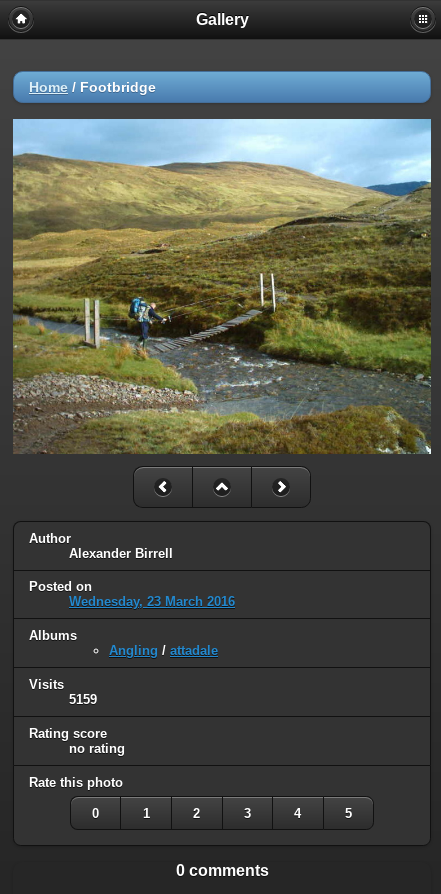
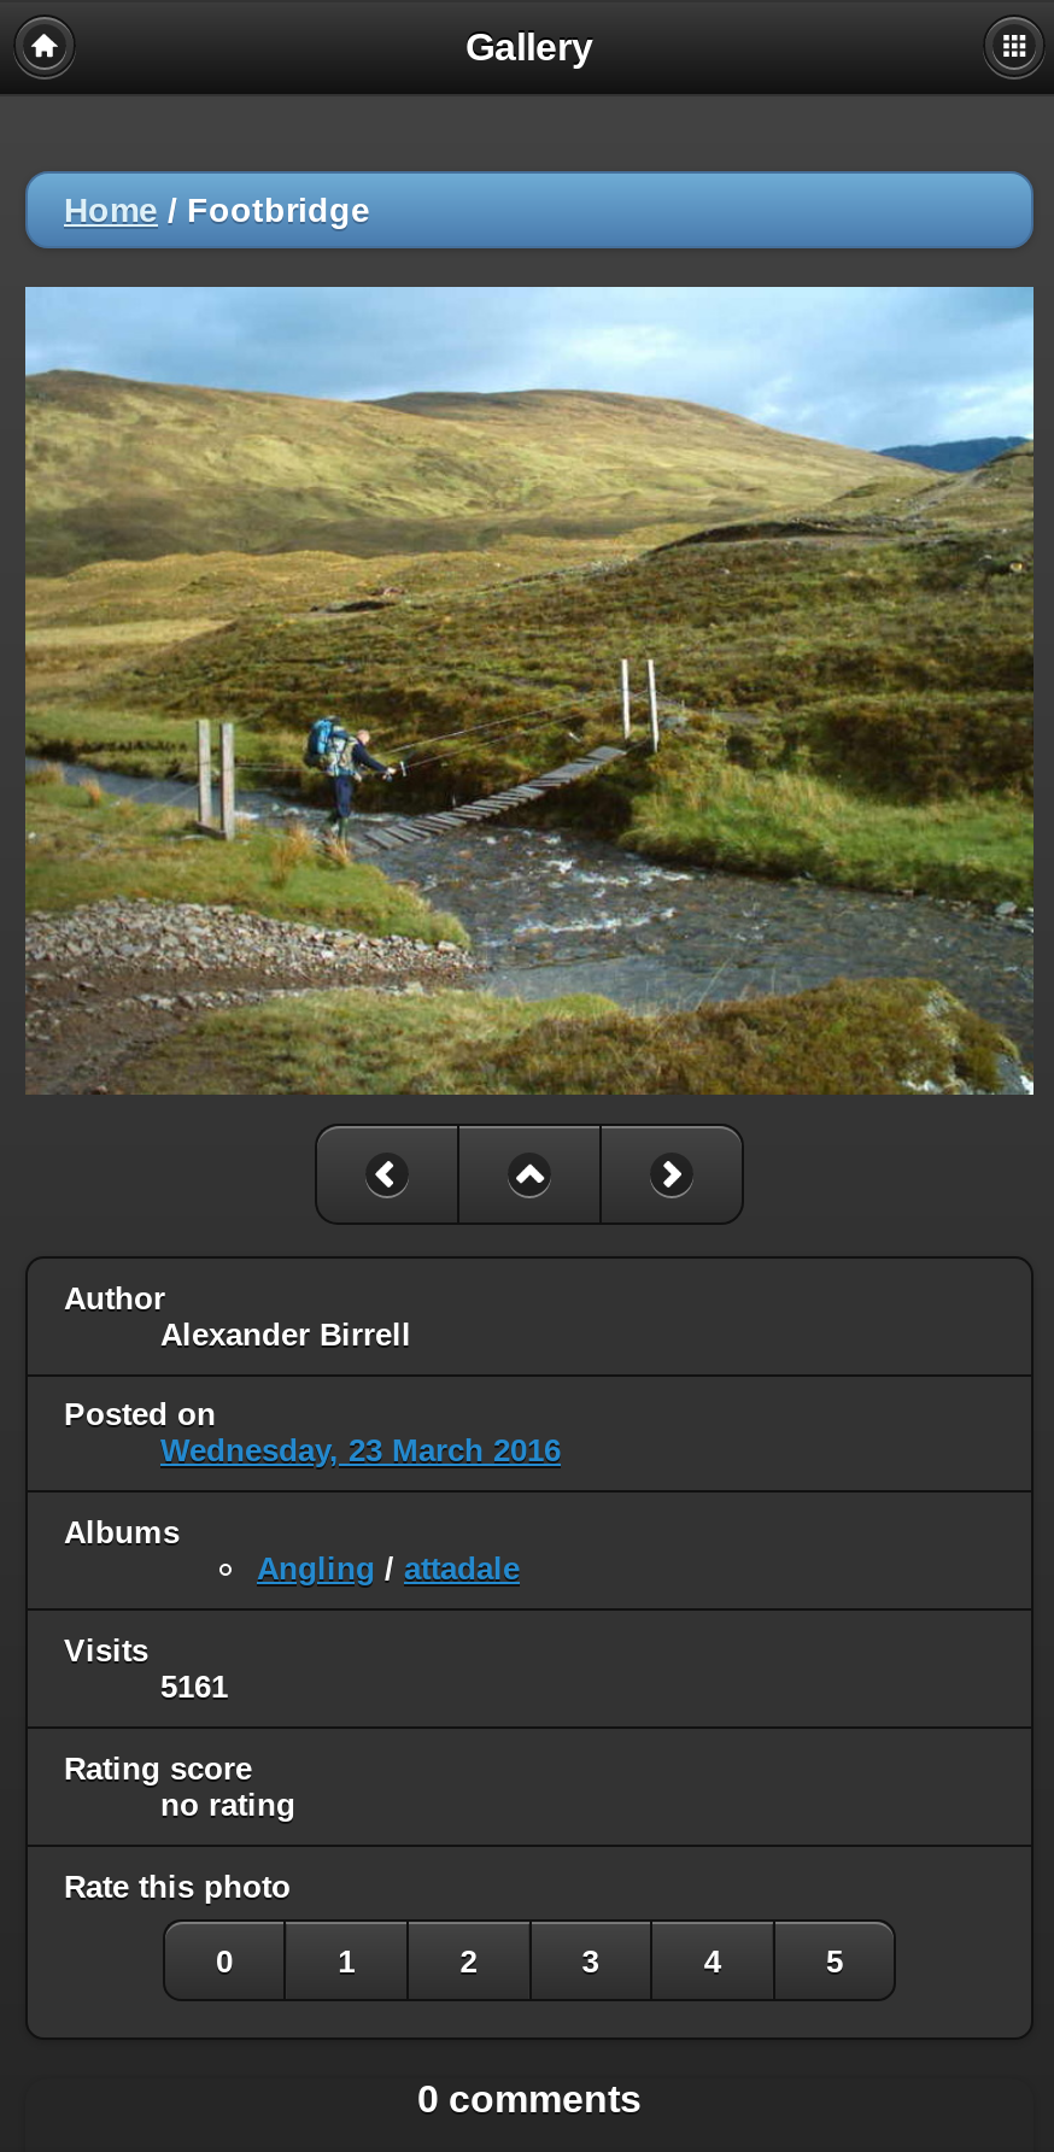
[69,692,97,707] 5159 -> [160,1669,228,1705] 5161

